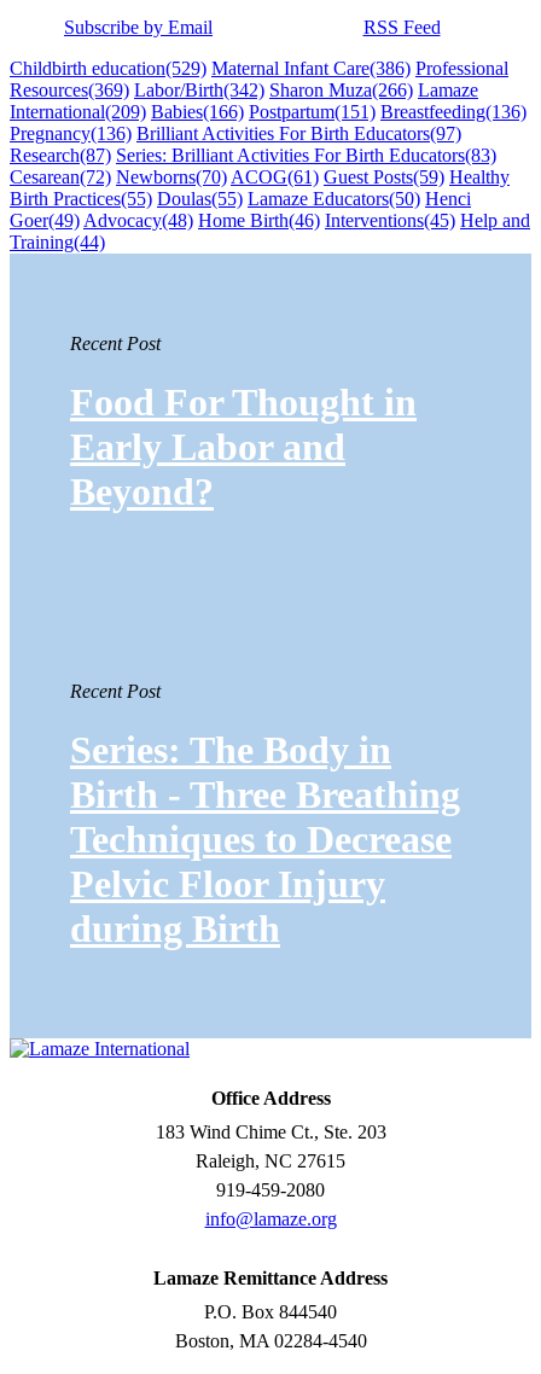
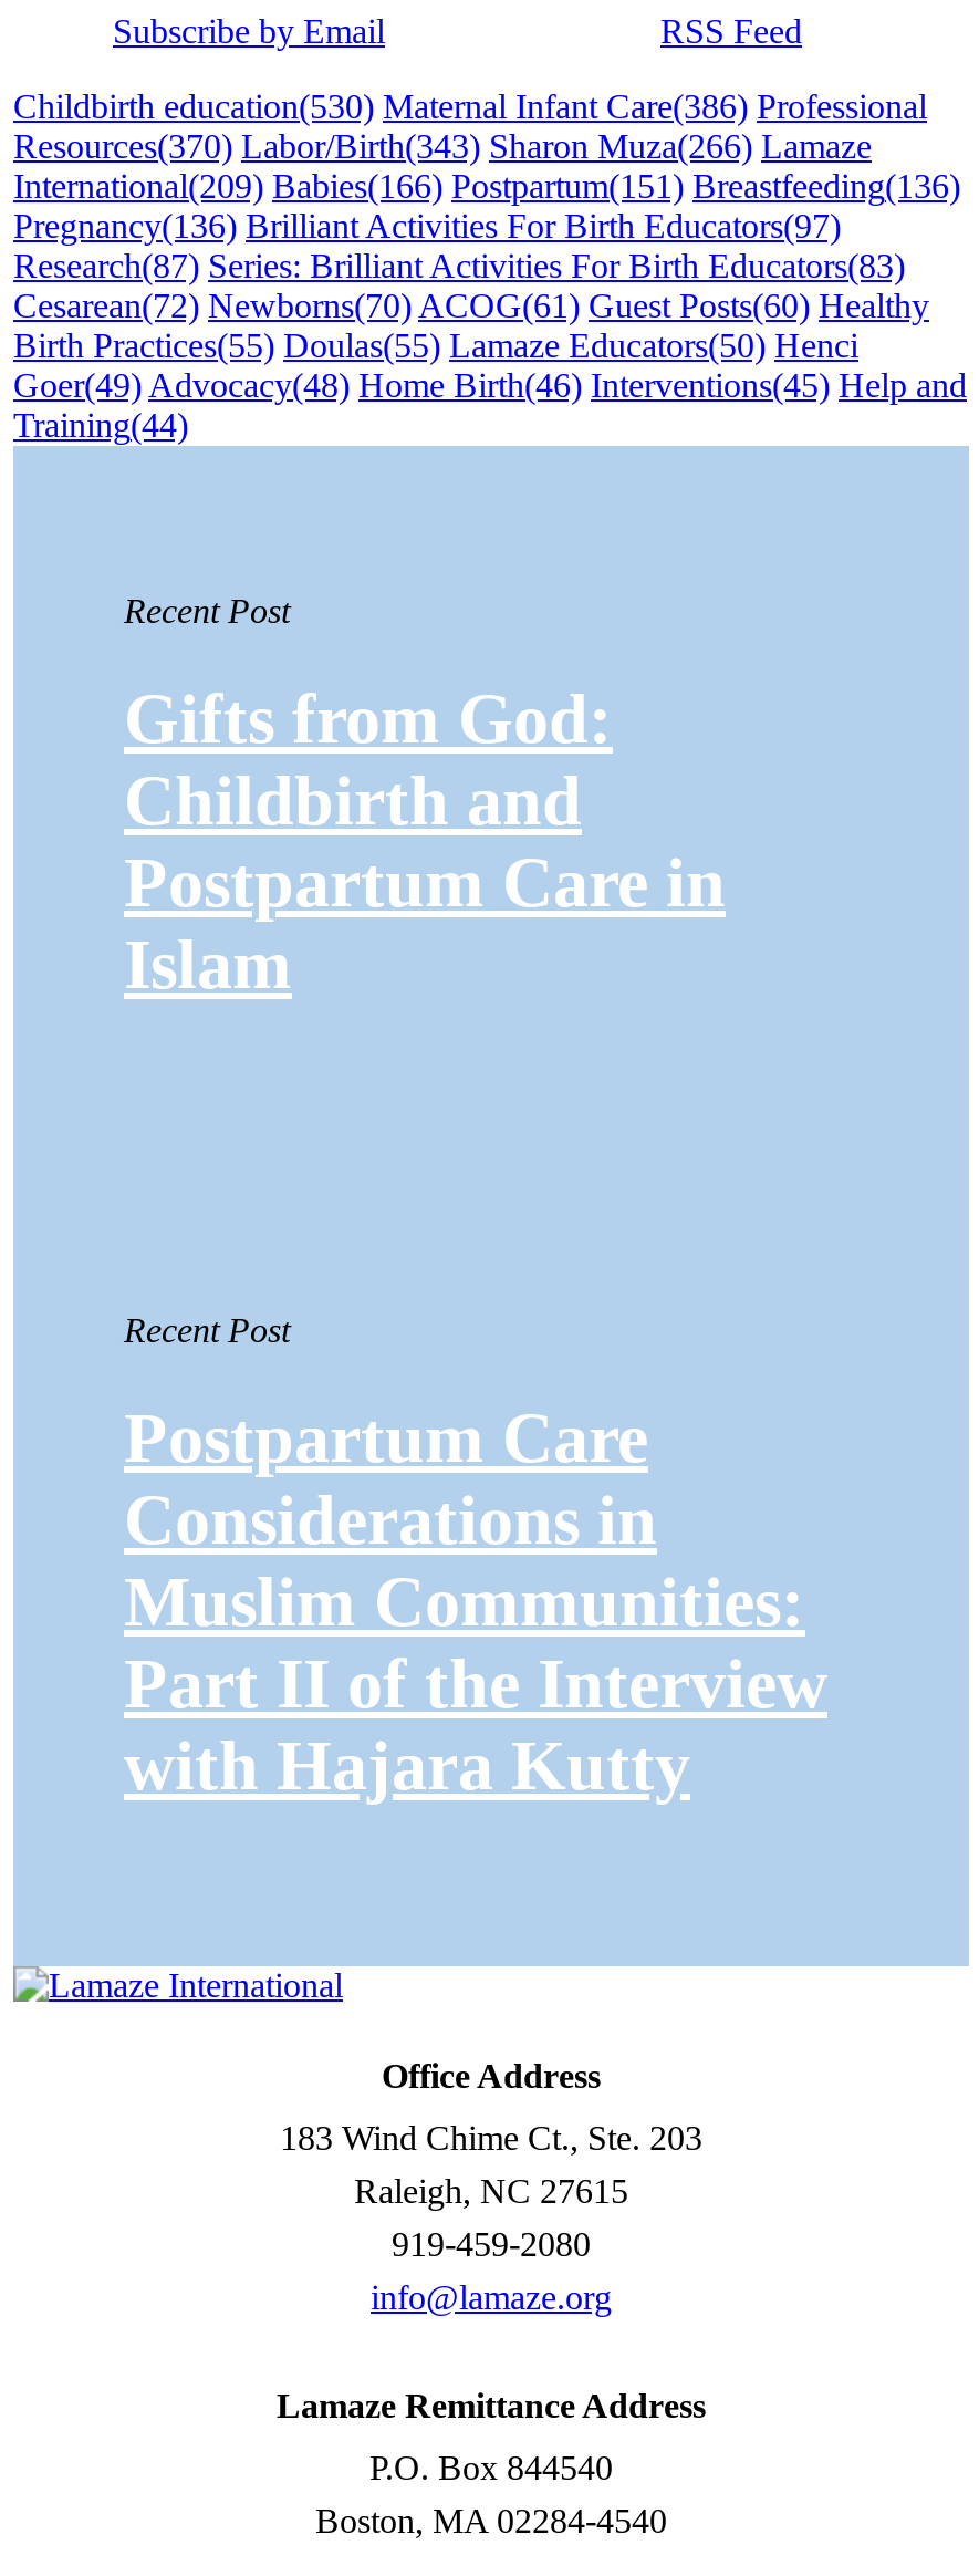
[10,58,508,78] Childbirth education(529) Maternal Infant Care(386) Professional -> [13,87,927,125] Childbirth education(530) Maternal Infant Care(386) Professional
[10,79,478,100] Resources(369) Labor/Birth(342) Sharon Muza(266) Lamaze -> [13,127,872,164] Resources(370) Labor/Birth(343) Sharon Muza(266) Lamaze
[10,166,510,187] Cesarean(72) Newborns(70) ACOG(61) Guest Posts(59) Healthy -> [13,286,929,324] Cesarean(72) Newborns(70) ACOG(61) Guest Posts(60) Healthy
[70,381,417,513] Food For Thought in | Early Labor and | Beyond? -> [124,679,726,1004] Gifts from God: | Childbirth and | Postpartum Care in | Islam
[70,728,460,950] Series: The Body in | Birth - Three Breathing | Techniques to Decrease | Pelvic Floor Injury | during Birth -> [124,1398,827,1805] Postpartum Care | Considerations in | Muslim Communities: | Part II of the Interview | with Hajara Kutty

